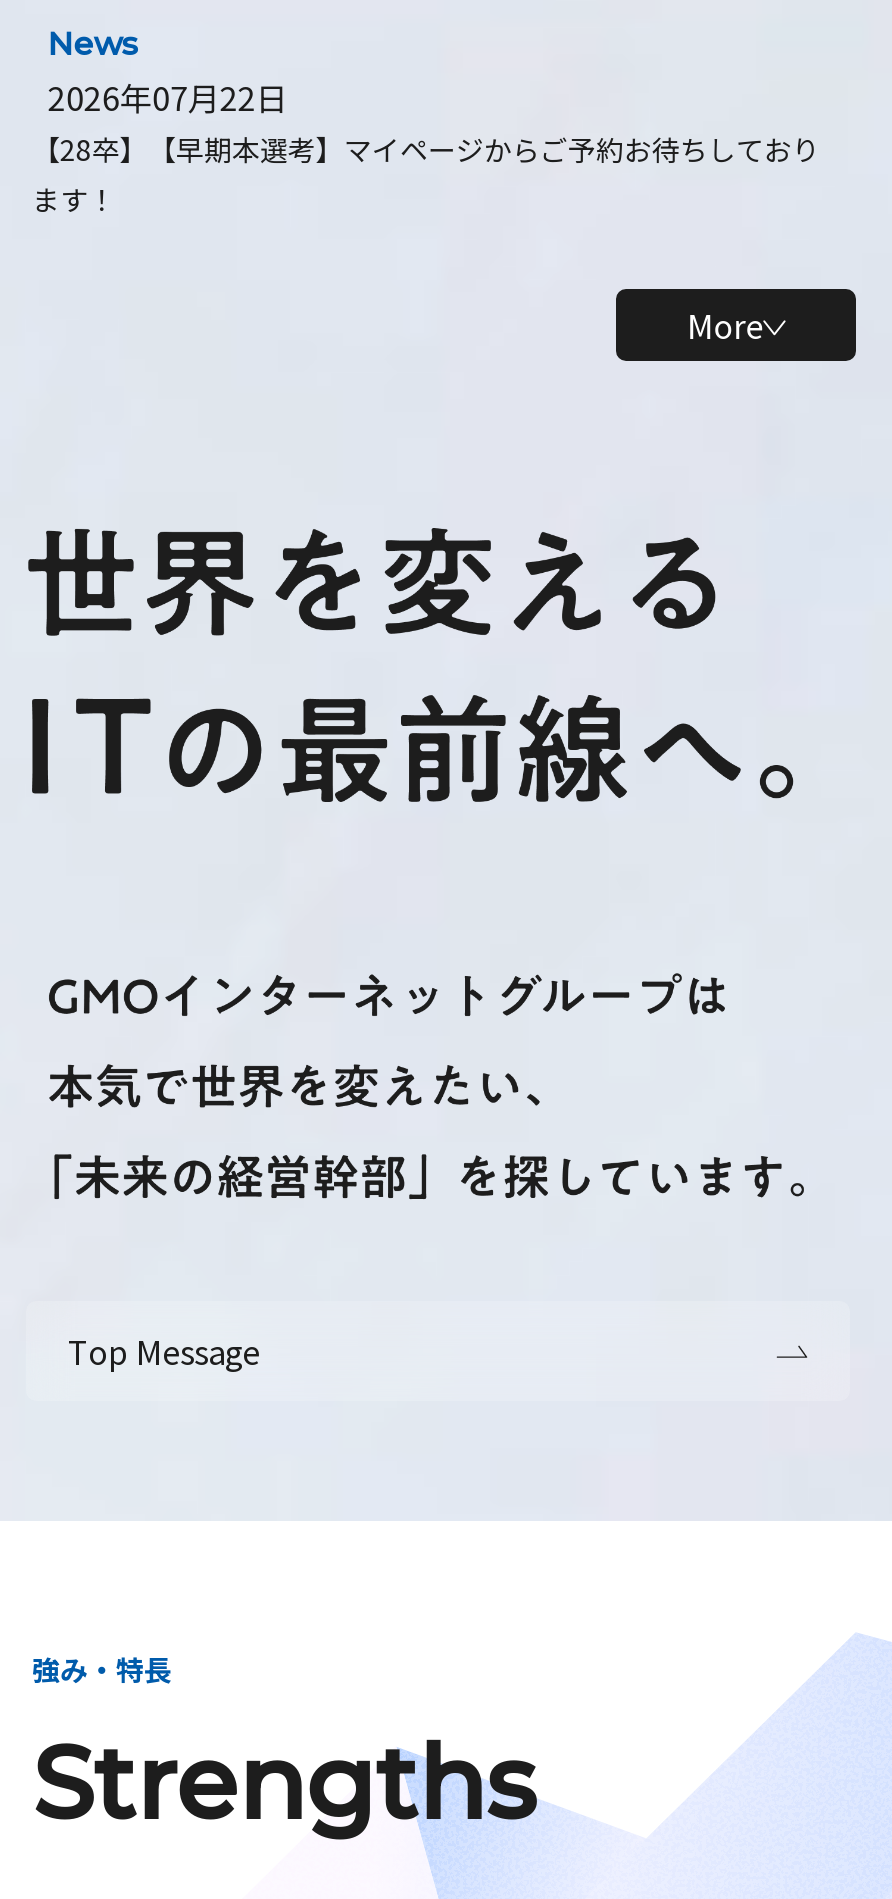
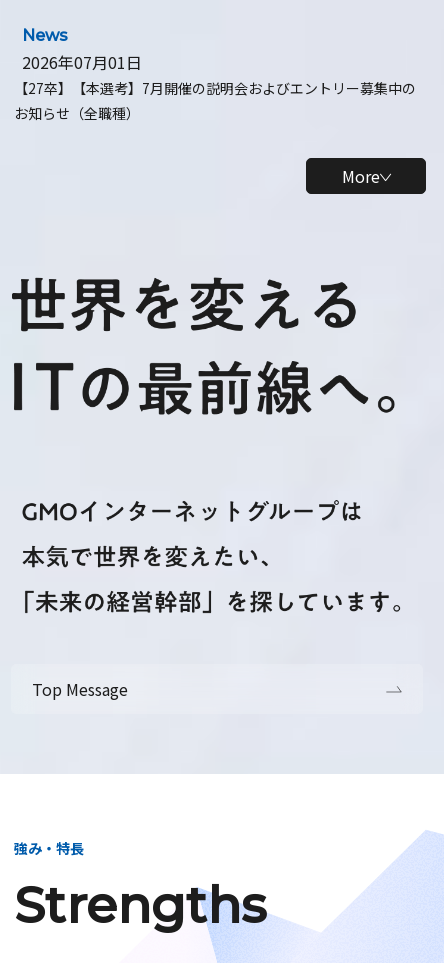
[32,73,820,219] 2026年07月22日 | 【28卒】【早期本選考】マイページからご予約お待ちしており | ます！ -> [14,50,416,123] 2026年07月01日 | 【27卒】【本選考】7月開催の説明会およびエントリー募集中の | お知らせ（全職種）

